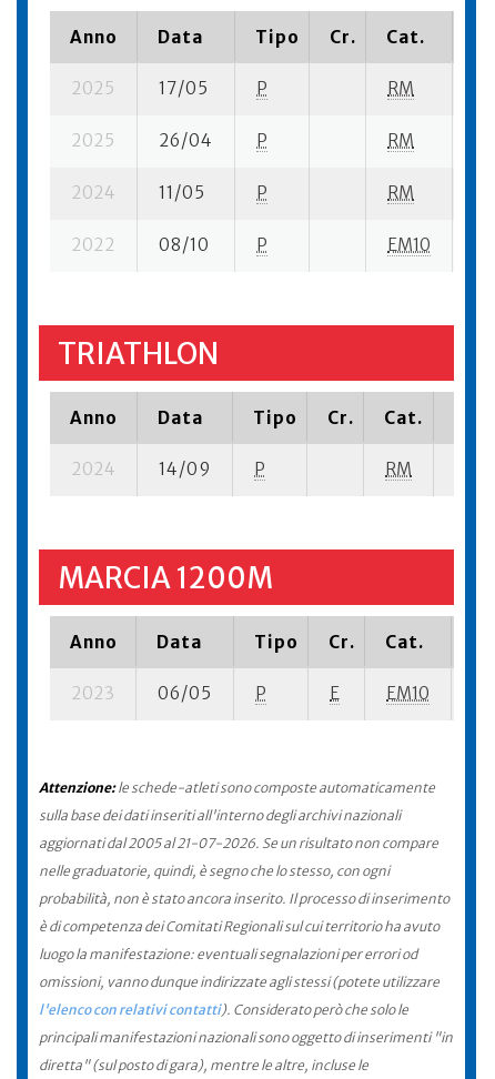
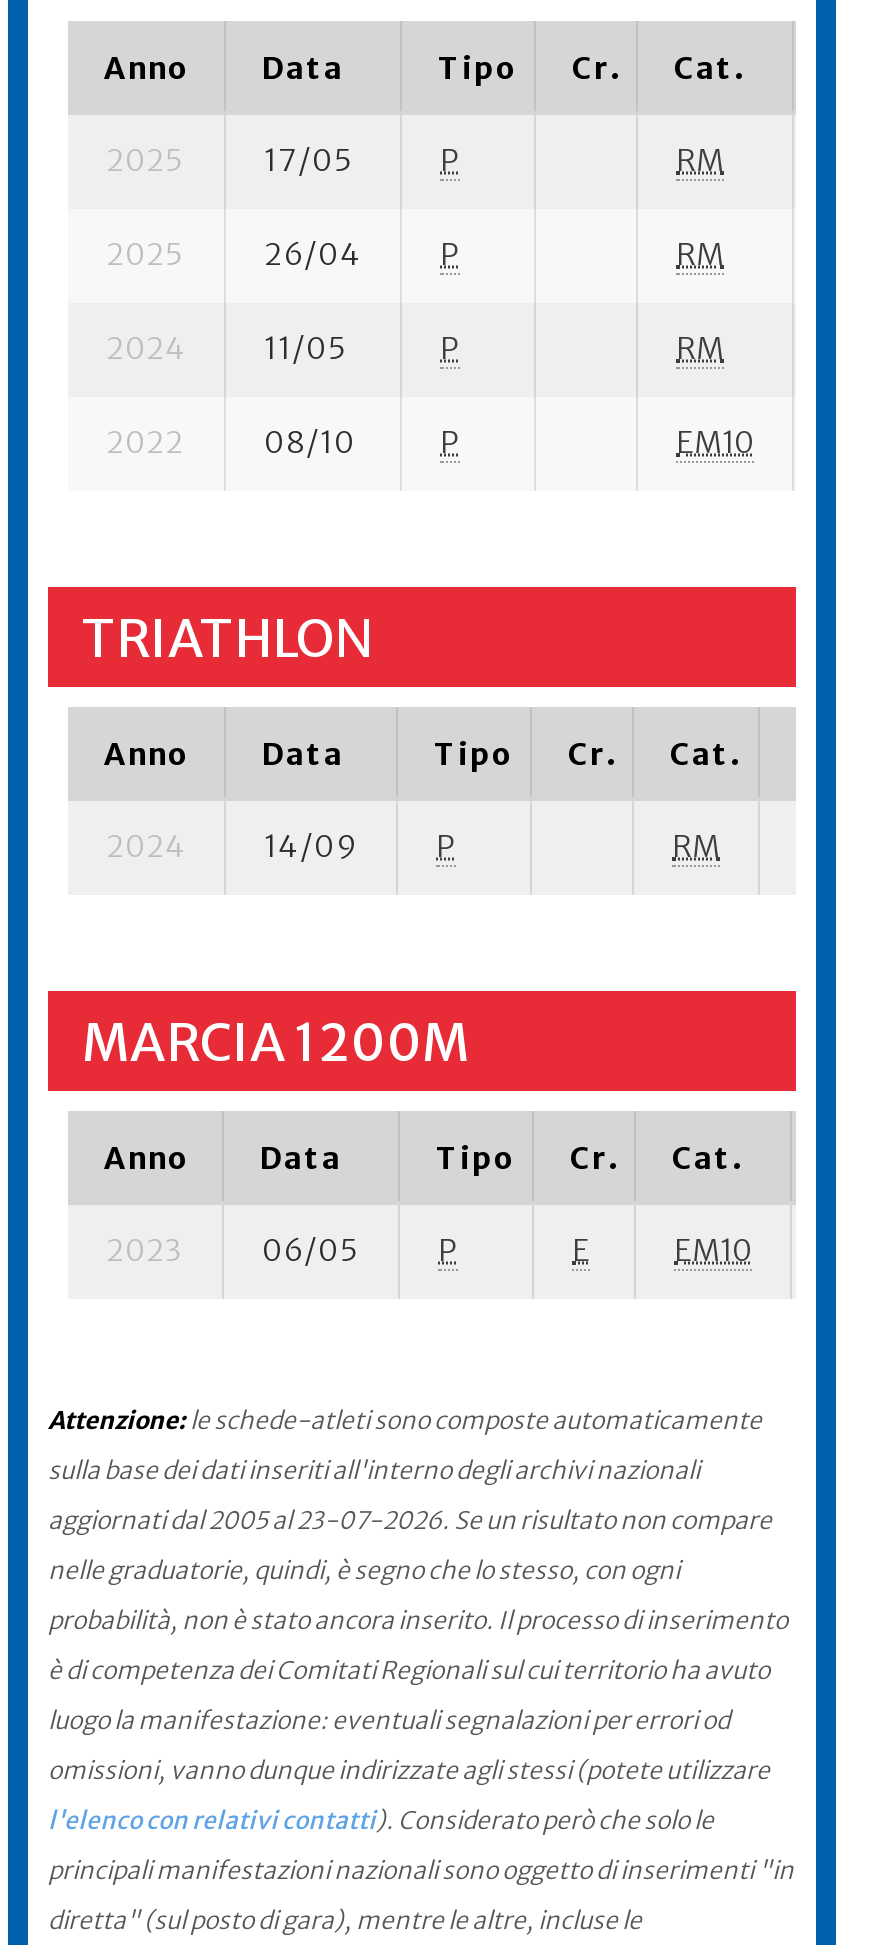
[39,835,438,852] aggiornati dal 2005 al 21-07-2026. Se un risultato non compare -> [48,1505,772,1535] aggiornati dal 2005 al 23-07-2026. Se un risultato non compare

